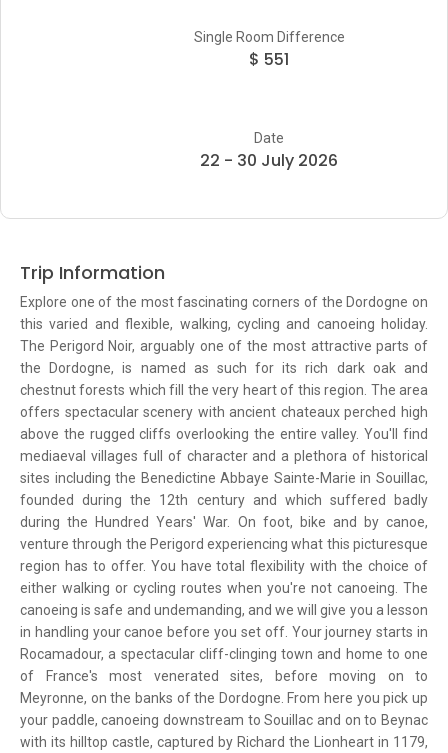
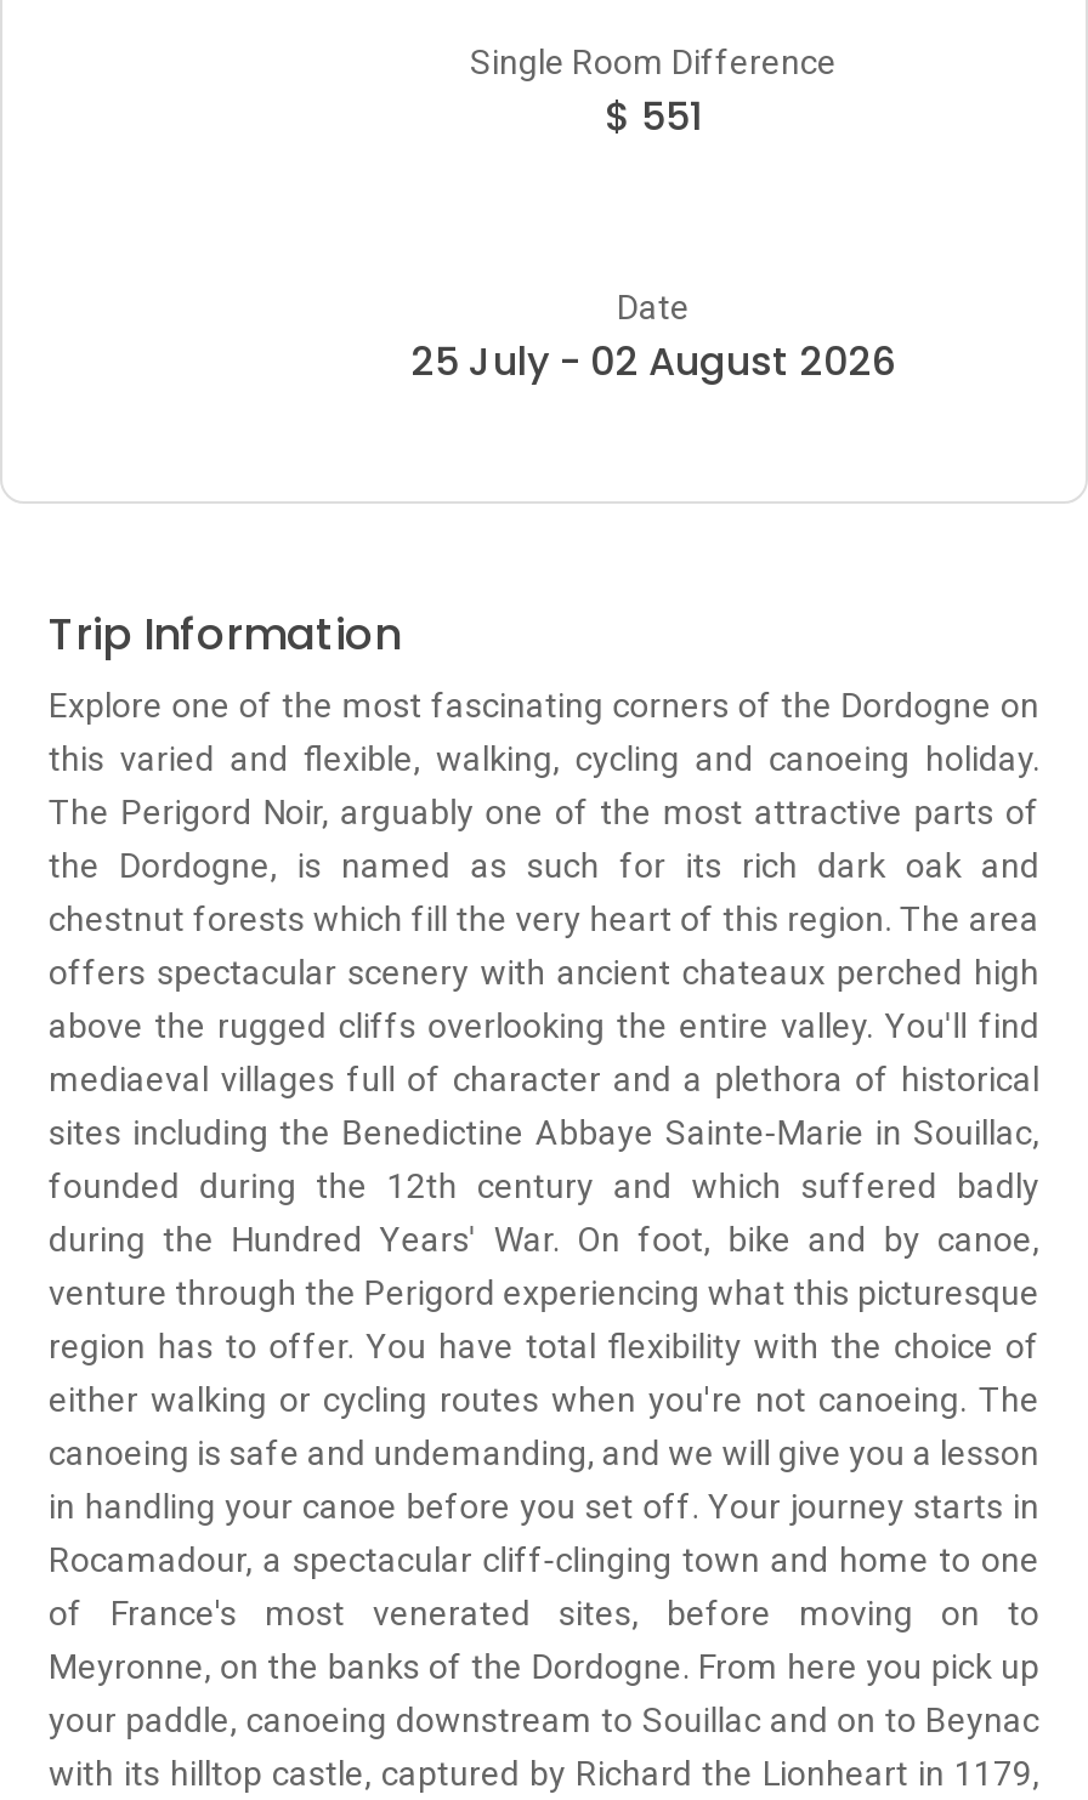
[200,149,338,172] 22 - 30 July 2026 -> [410,334,896,390] 25 July - 02 August 2026

